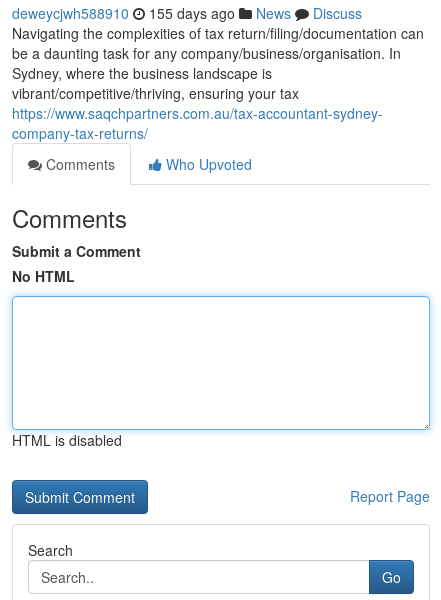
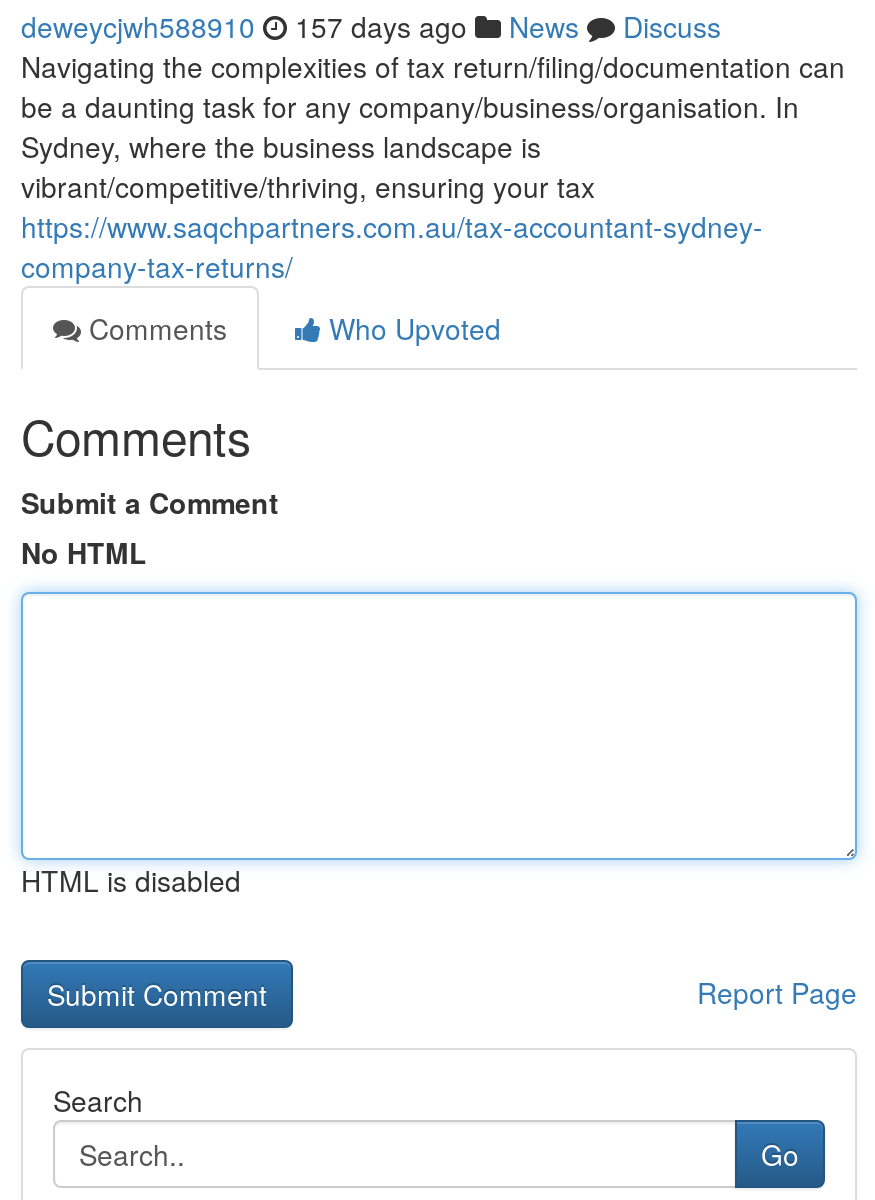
[12,3,362,23] deweycjwh588910 155 days ago News Discuss -> [21,6,721,46] deweycjwh588910 157 days ago News Discuss

